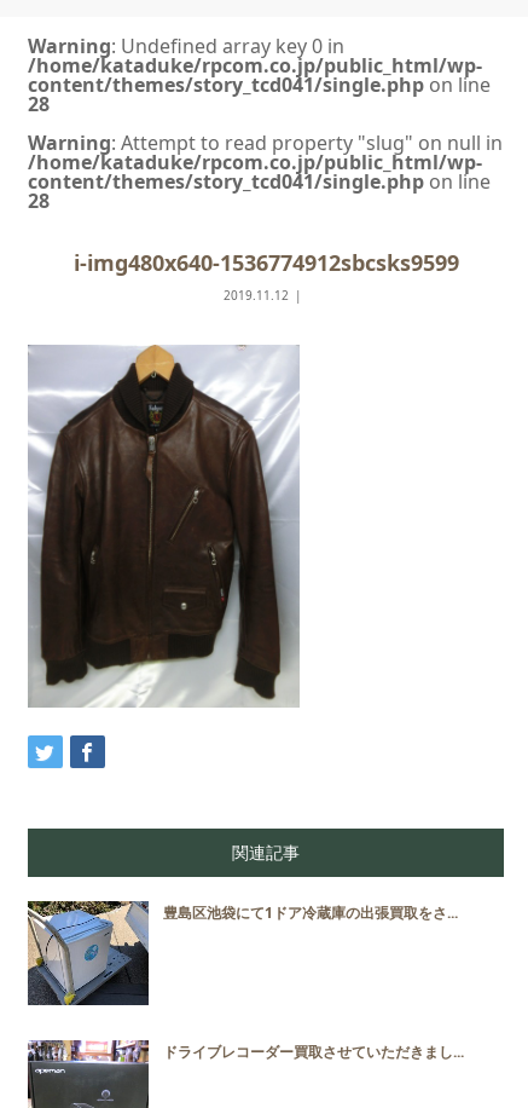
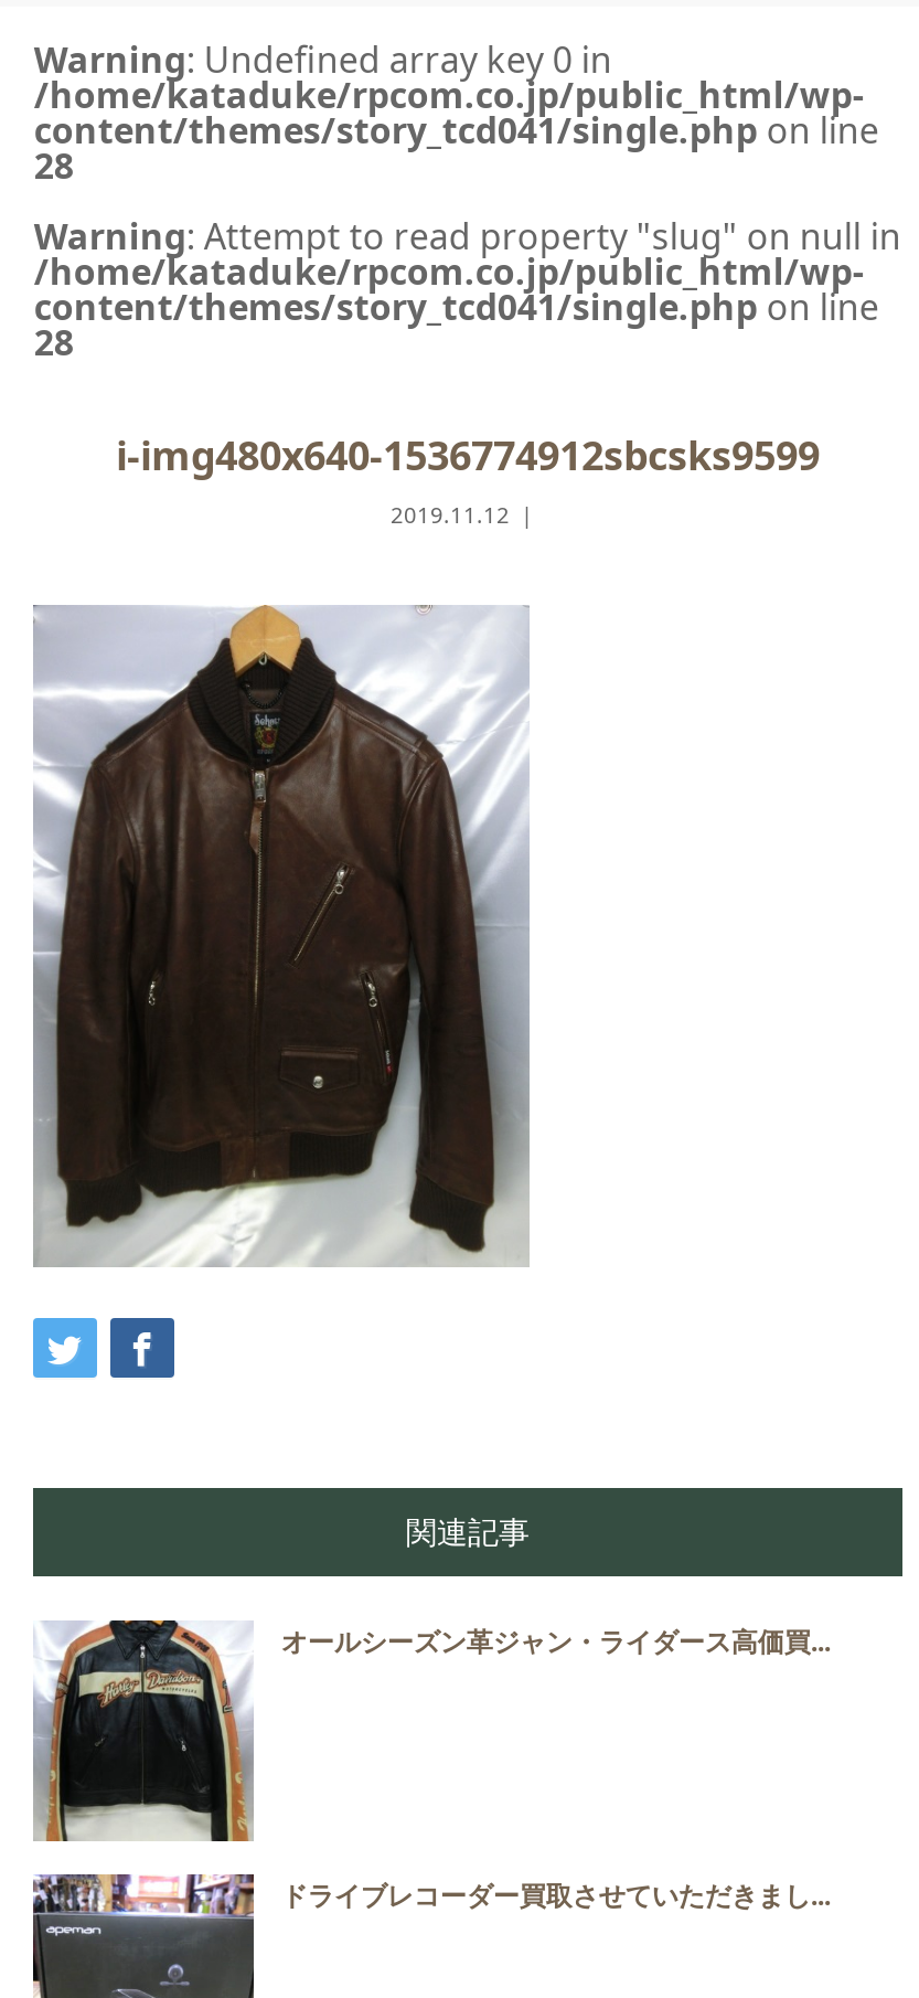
[27,900,458,1022] [image] | 豊島区池袋にて1ドア冷蔵庫の出張買取をさ... -> [33,1618,831,1843] [image] | オールシーズン革ジャン・ライダース高価買...

